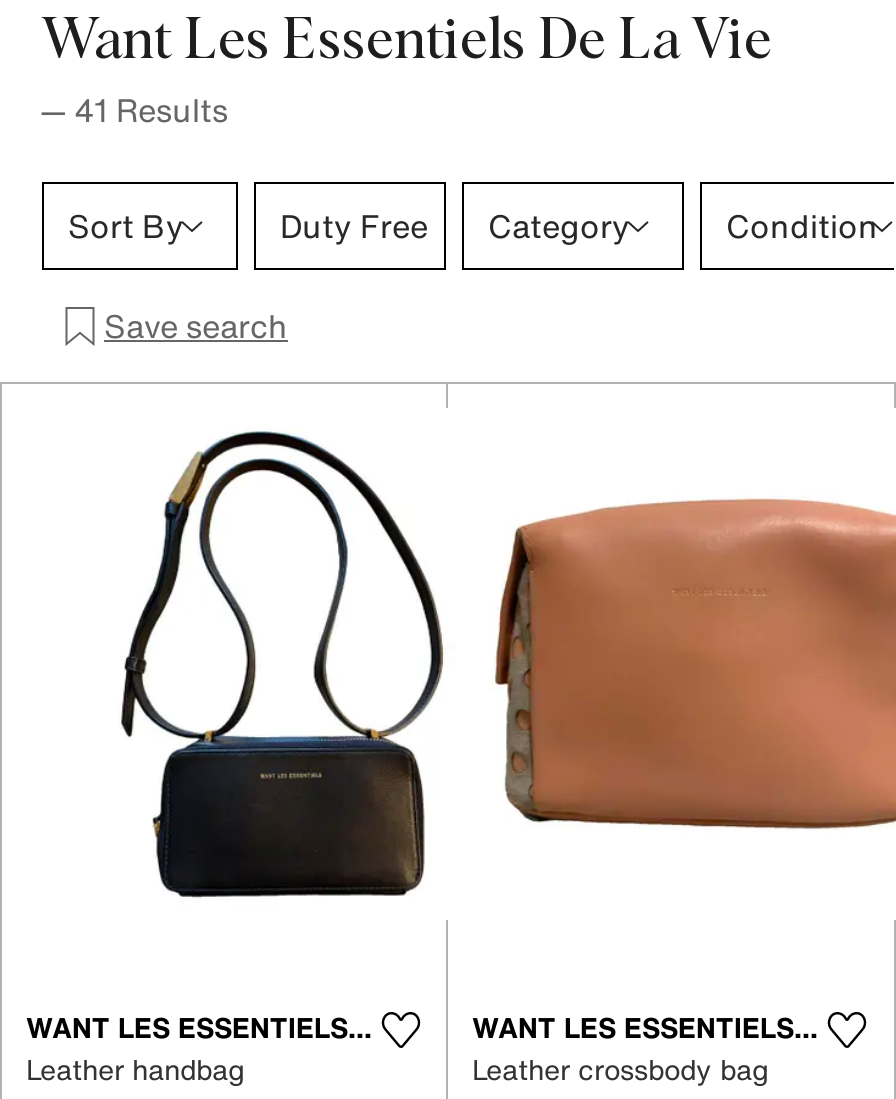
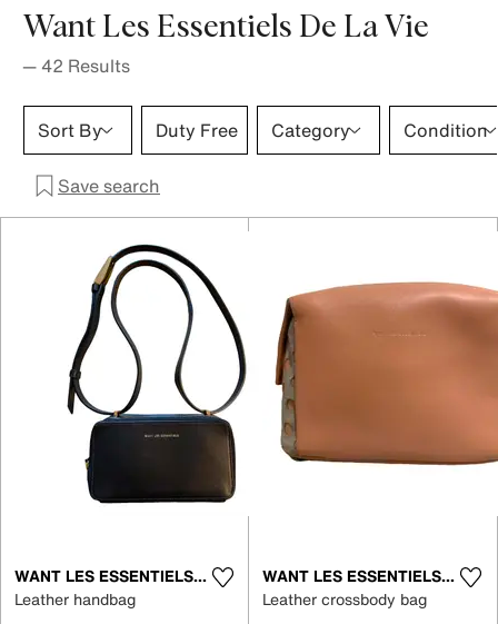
[40,86,228,134] — 41 Results -> [22,52,130,79] — 42 Results

